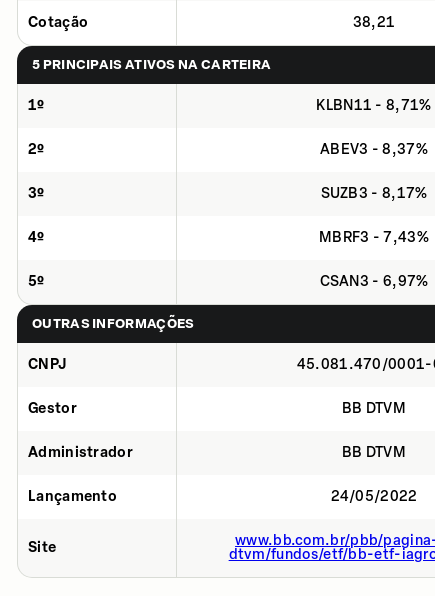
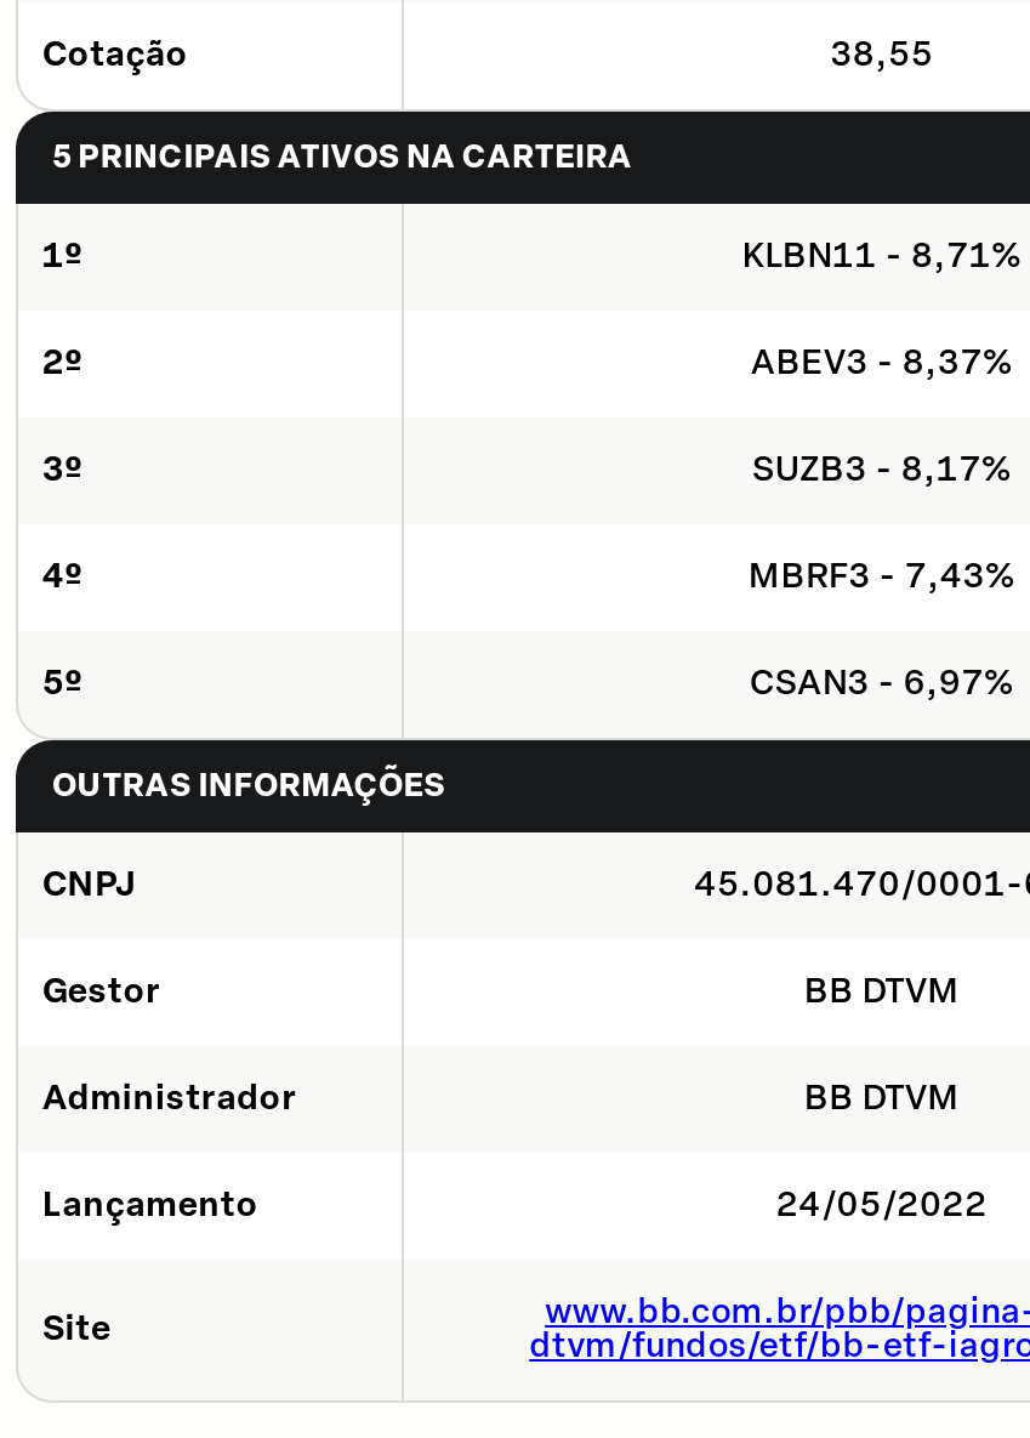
[353,13,395,30] 38,21 -> [831,33,933,74] 38,55

